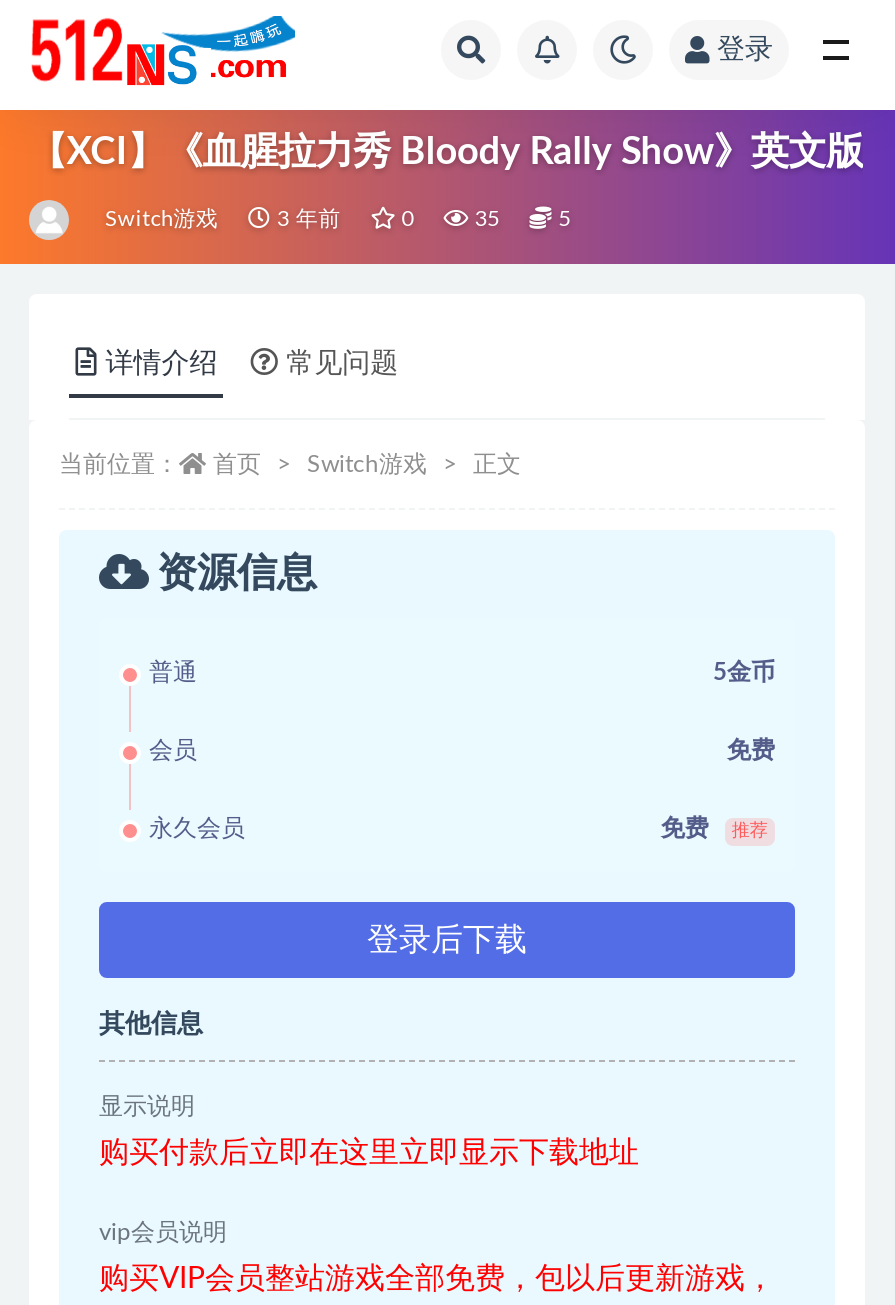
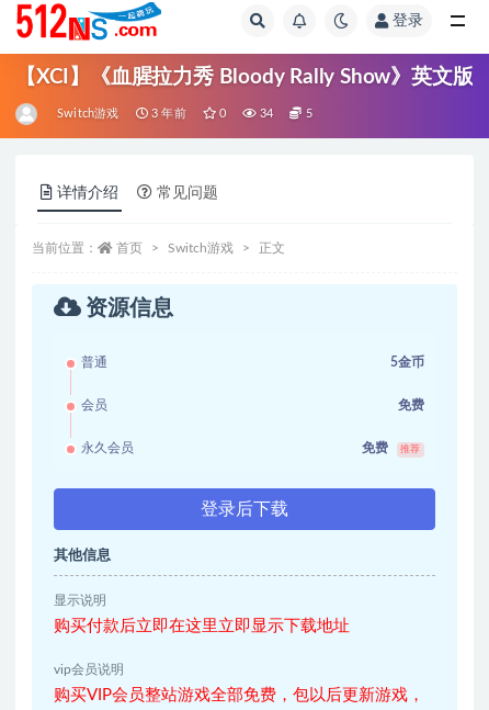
[468,208,499,230] 35 -> [256,108,273,120] 34

